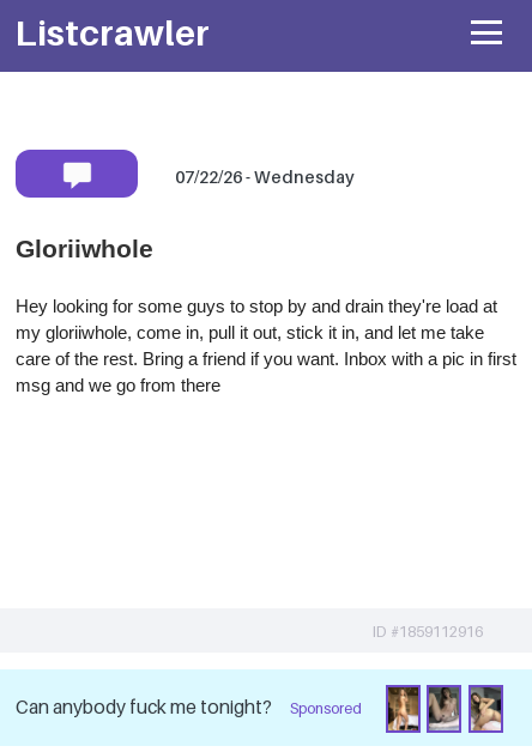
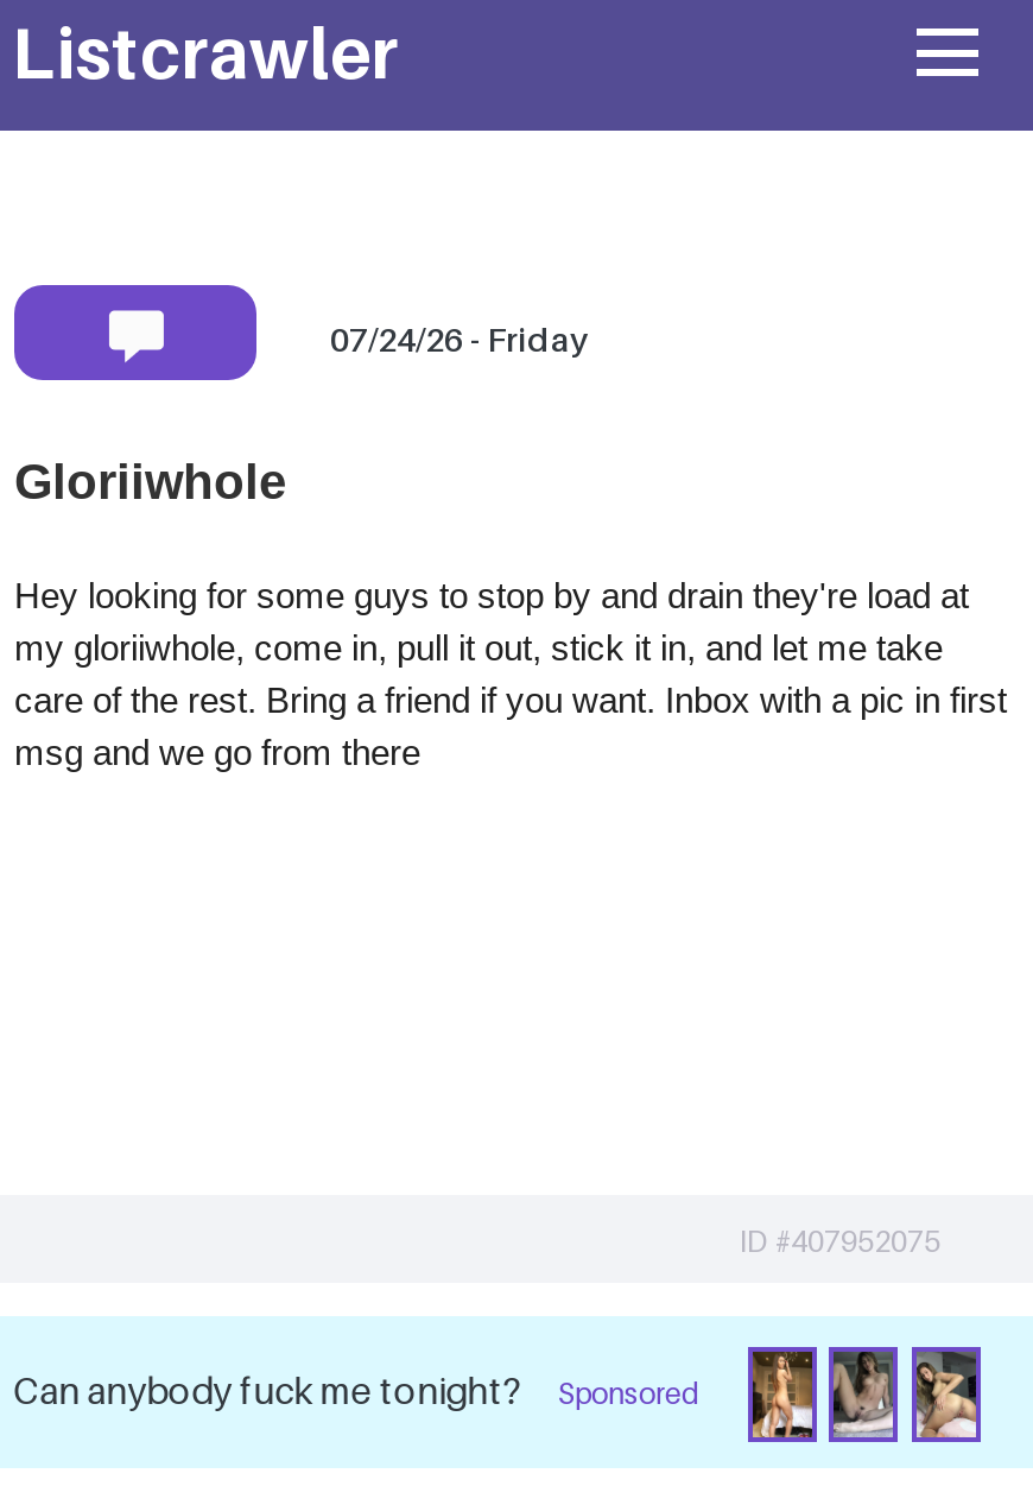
[175,167,355,187] 07/22/26 - Wednesday -> [330,319,589,359] 07/24/26 - Friday
[373,623,483,641] ID #1859112916 -> [739,1223,940,1259] ID #407952075

